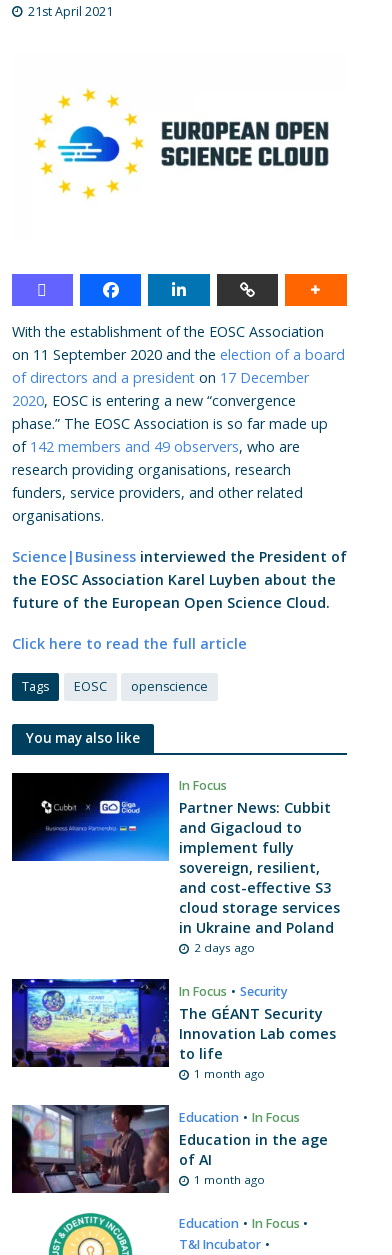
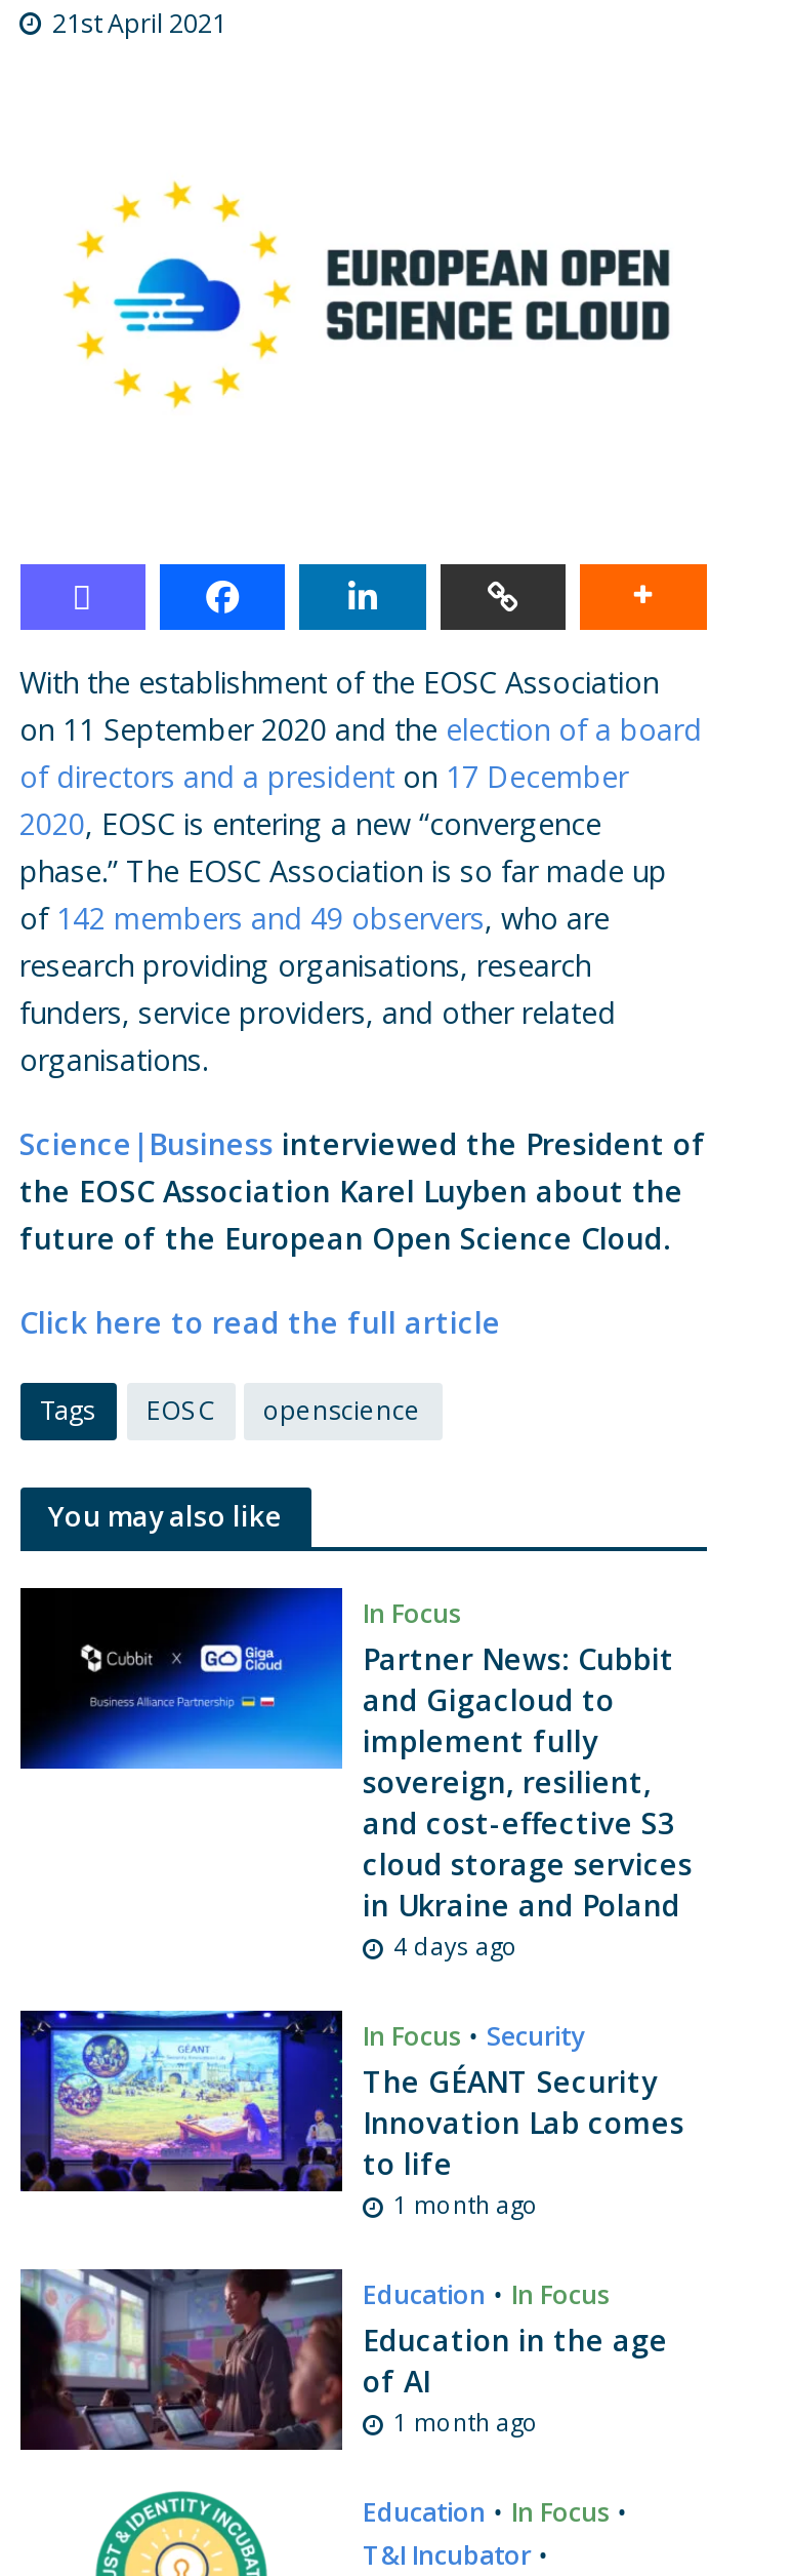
[194,940,255,955] 2 days ago -> [393,1930,518,1961] 4 days ago

